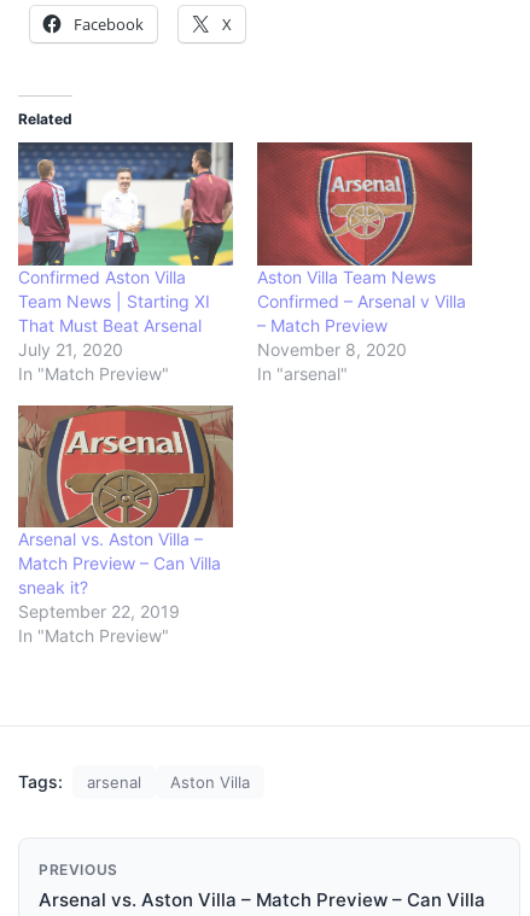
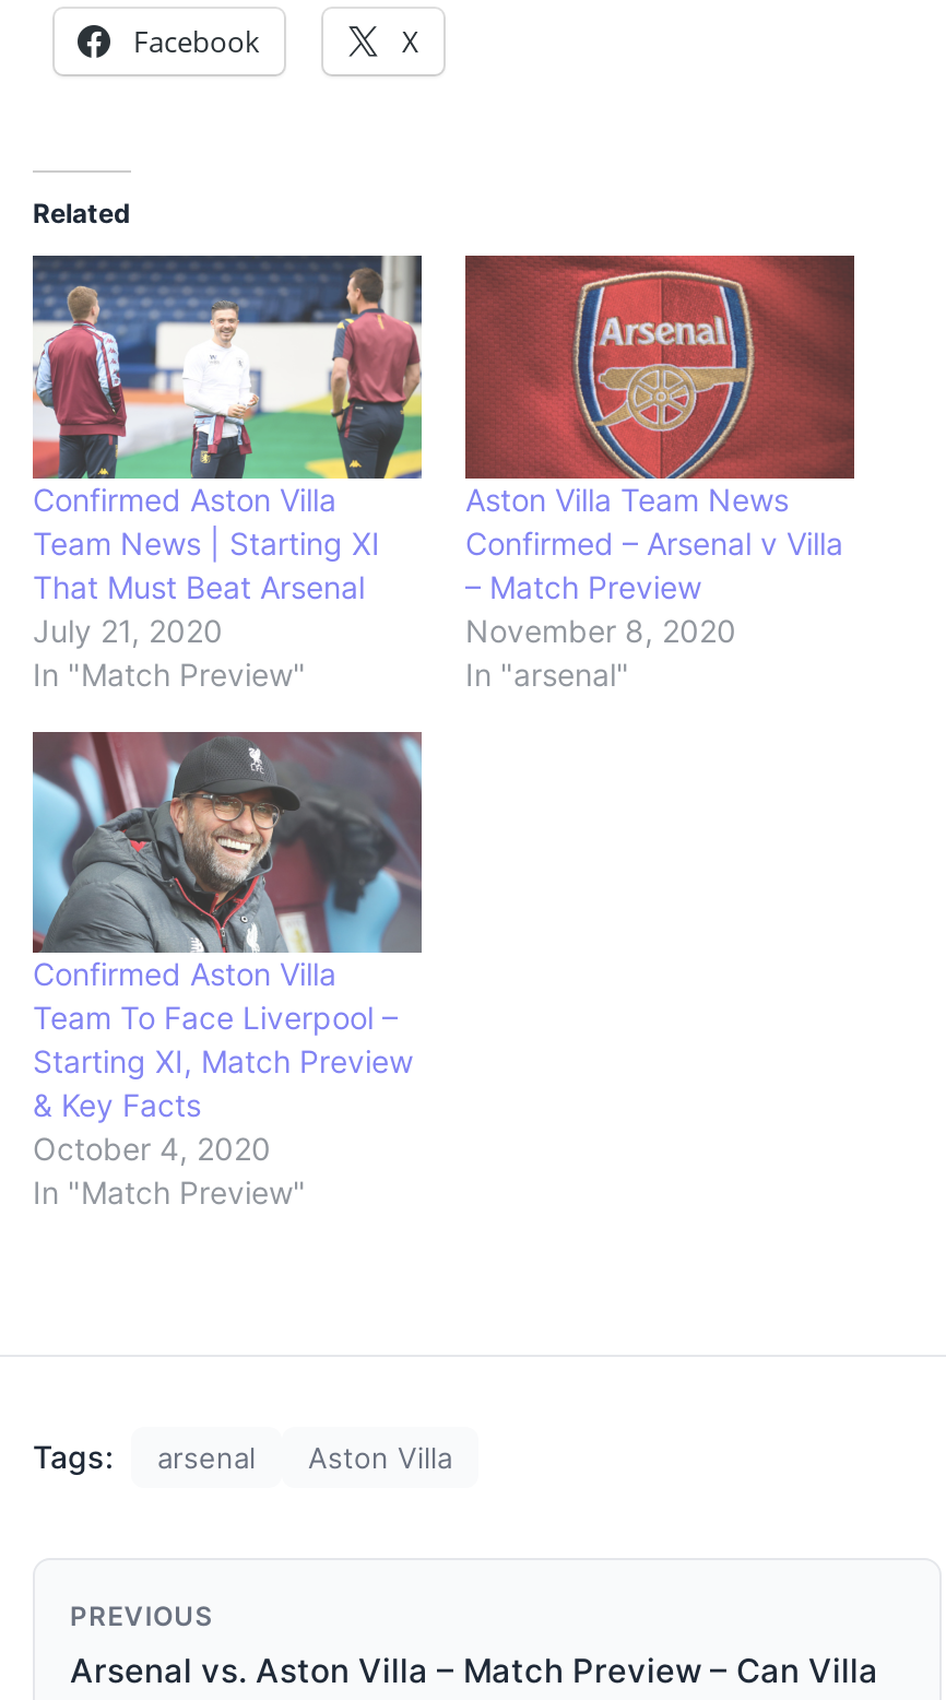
[17,406,233,622] [image] | Arsenal vs. Aston Villa – | Match Preview – Can Villa | sneak it? | September 22, 2019 -> [31,732,424,1167] [image] | Confirmed Aston Villa | Team To Face Liverpool – | Starting XI, Match Preview | & Key Facts | October 4, 2020

